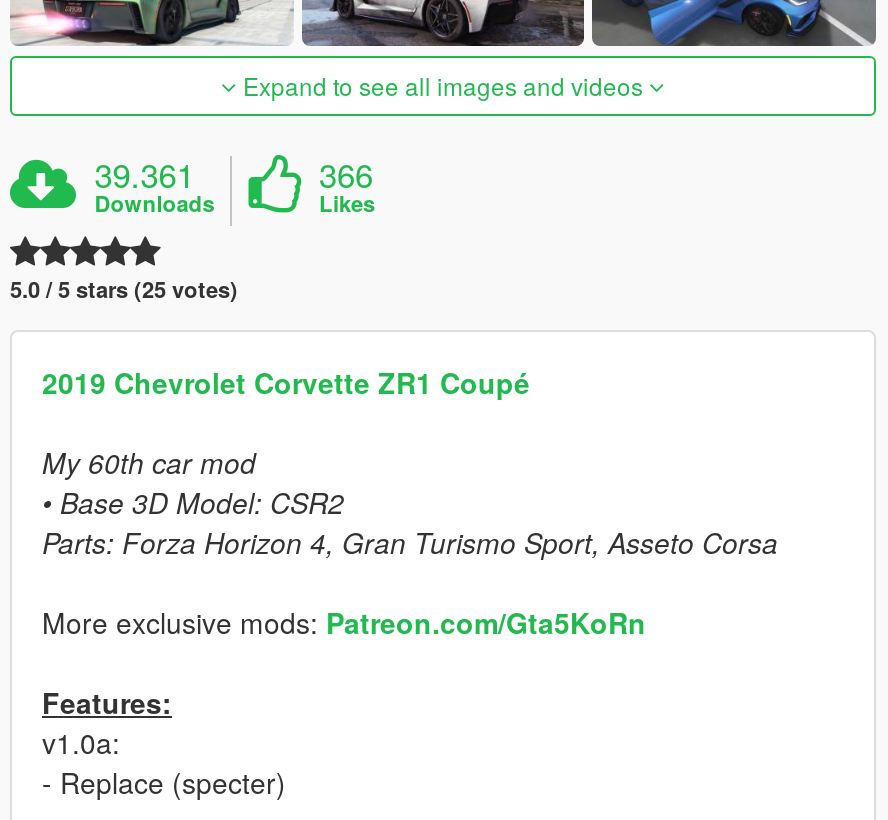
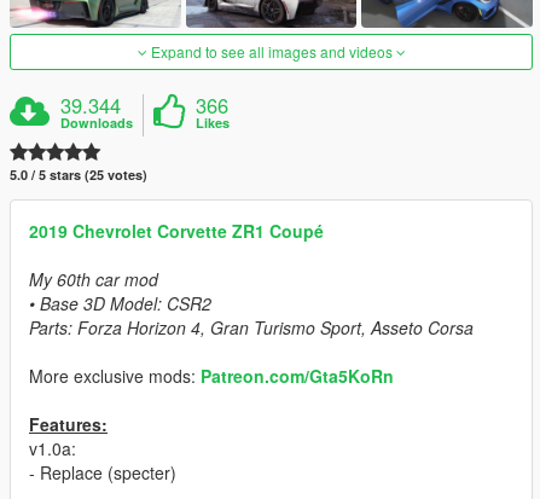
[94,151,194,199] 39.361 -> [61,91,121,120] 39.344

